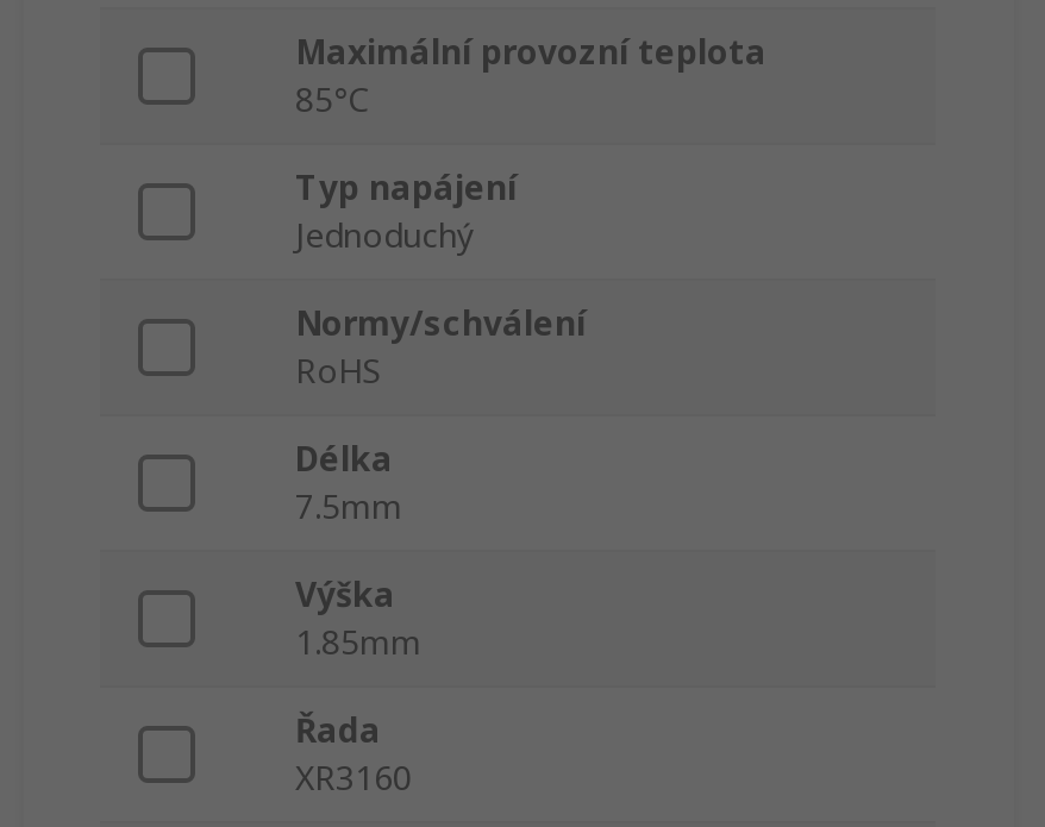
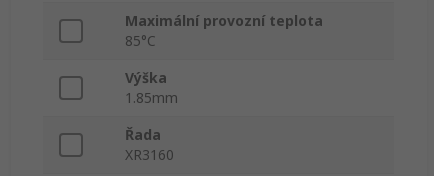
[295,165,586,530] Typ napájení | Jednoduchý | Normy/schválení | RoHS | Délka | 7.5mm -> none

